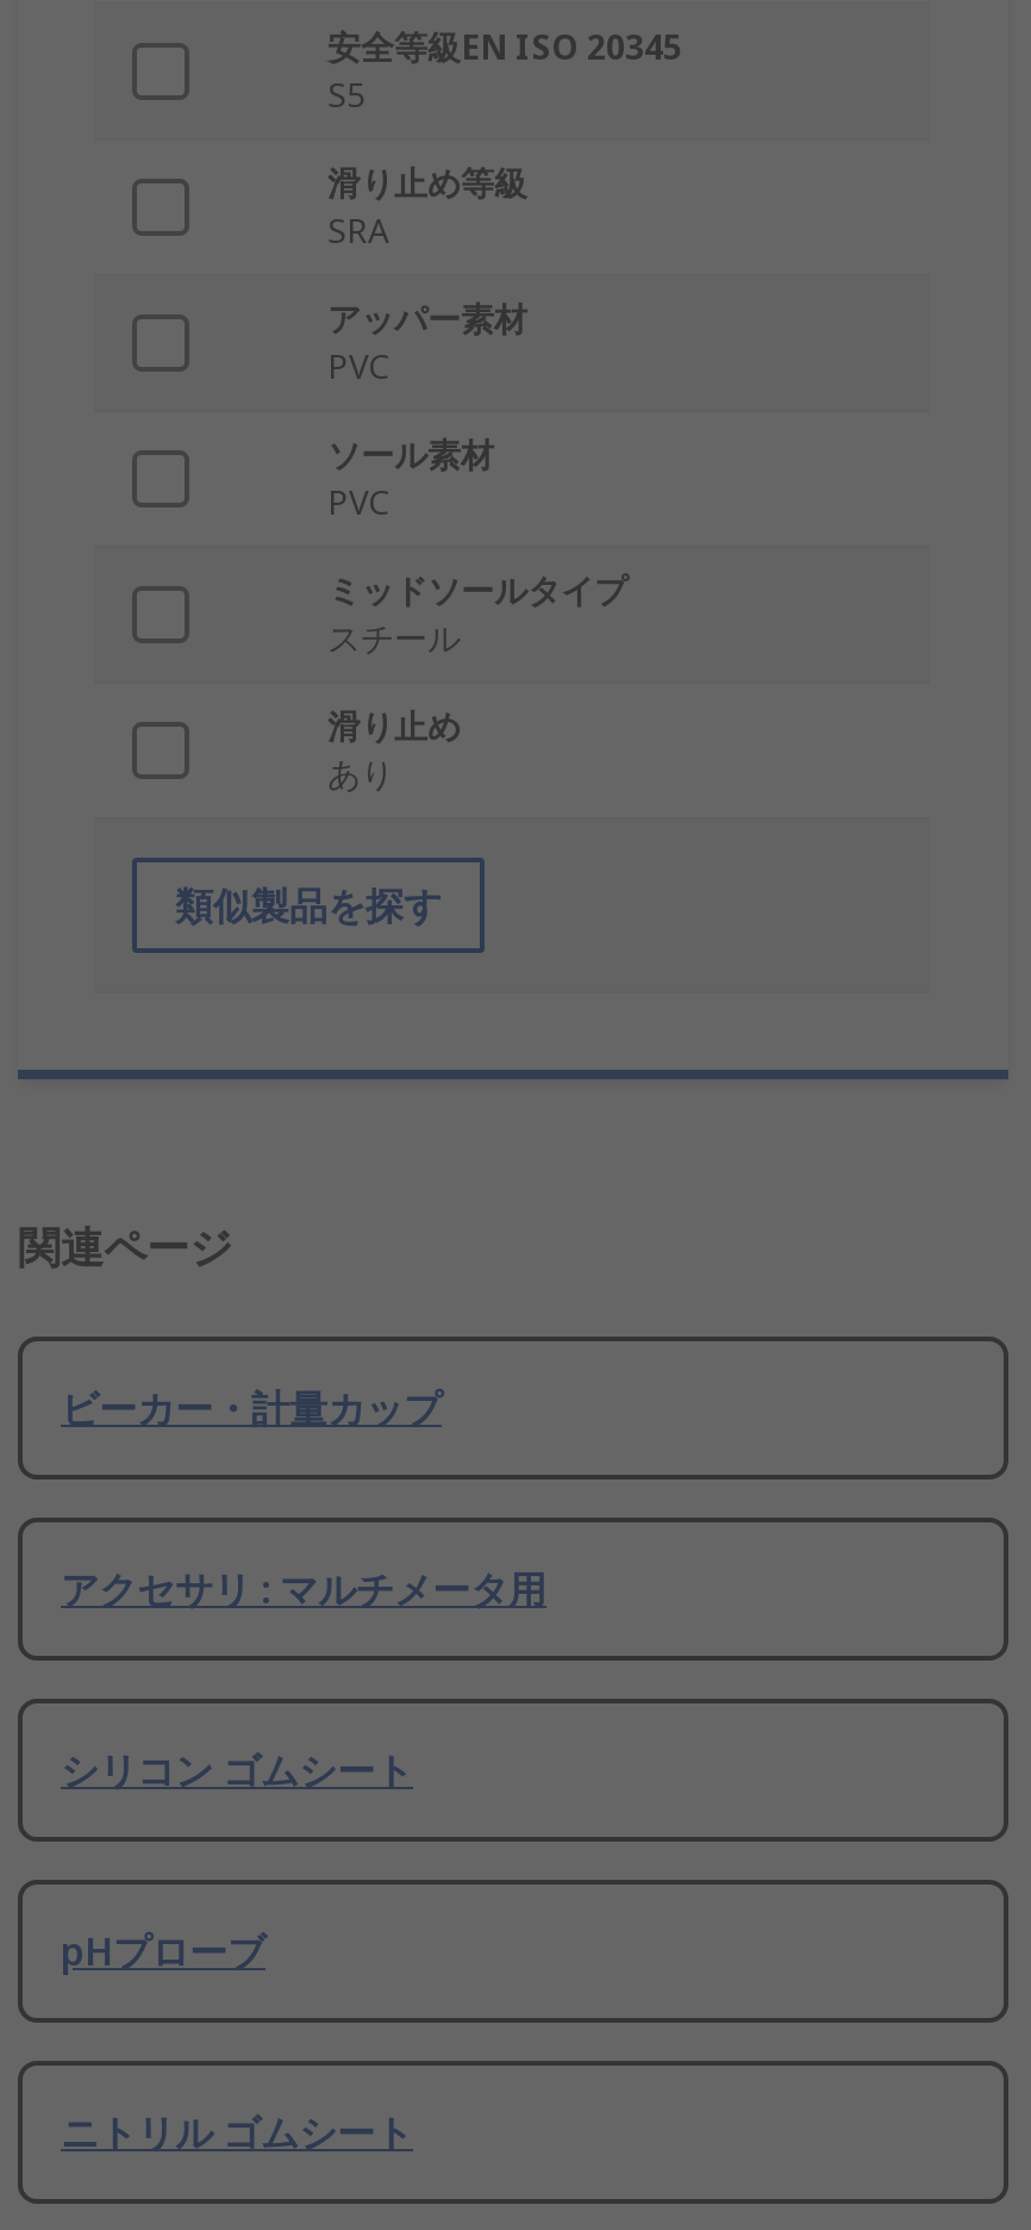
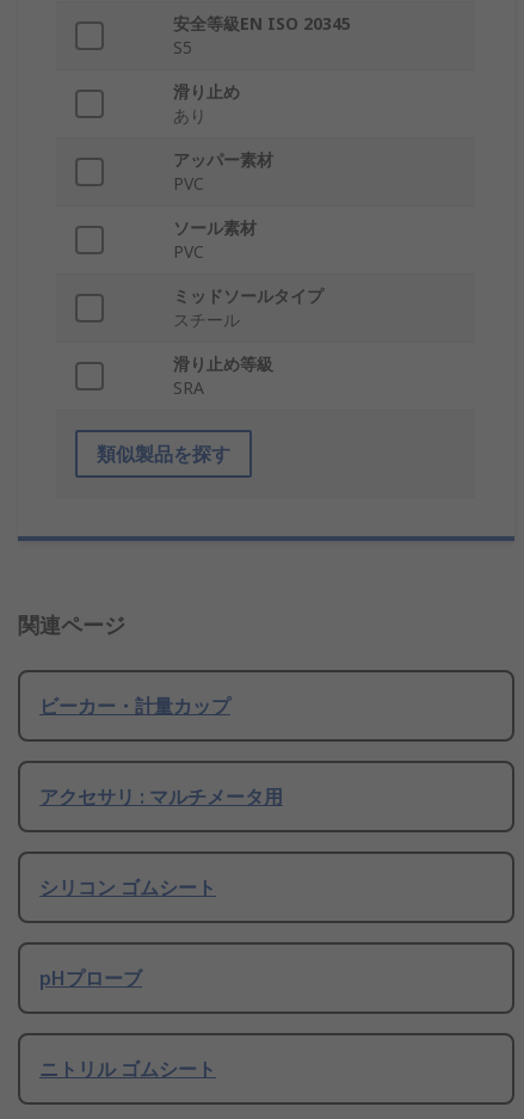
moved [327,161,527,254] -> [173,353,273,399]: 滑り止め等級 | SRA
moved [327,704,461,797] -> [173,81,240,127]: 滑り止め | あり

